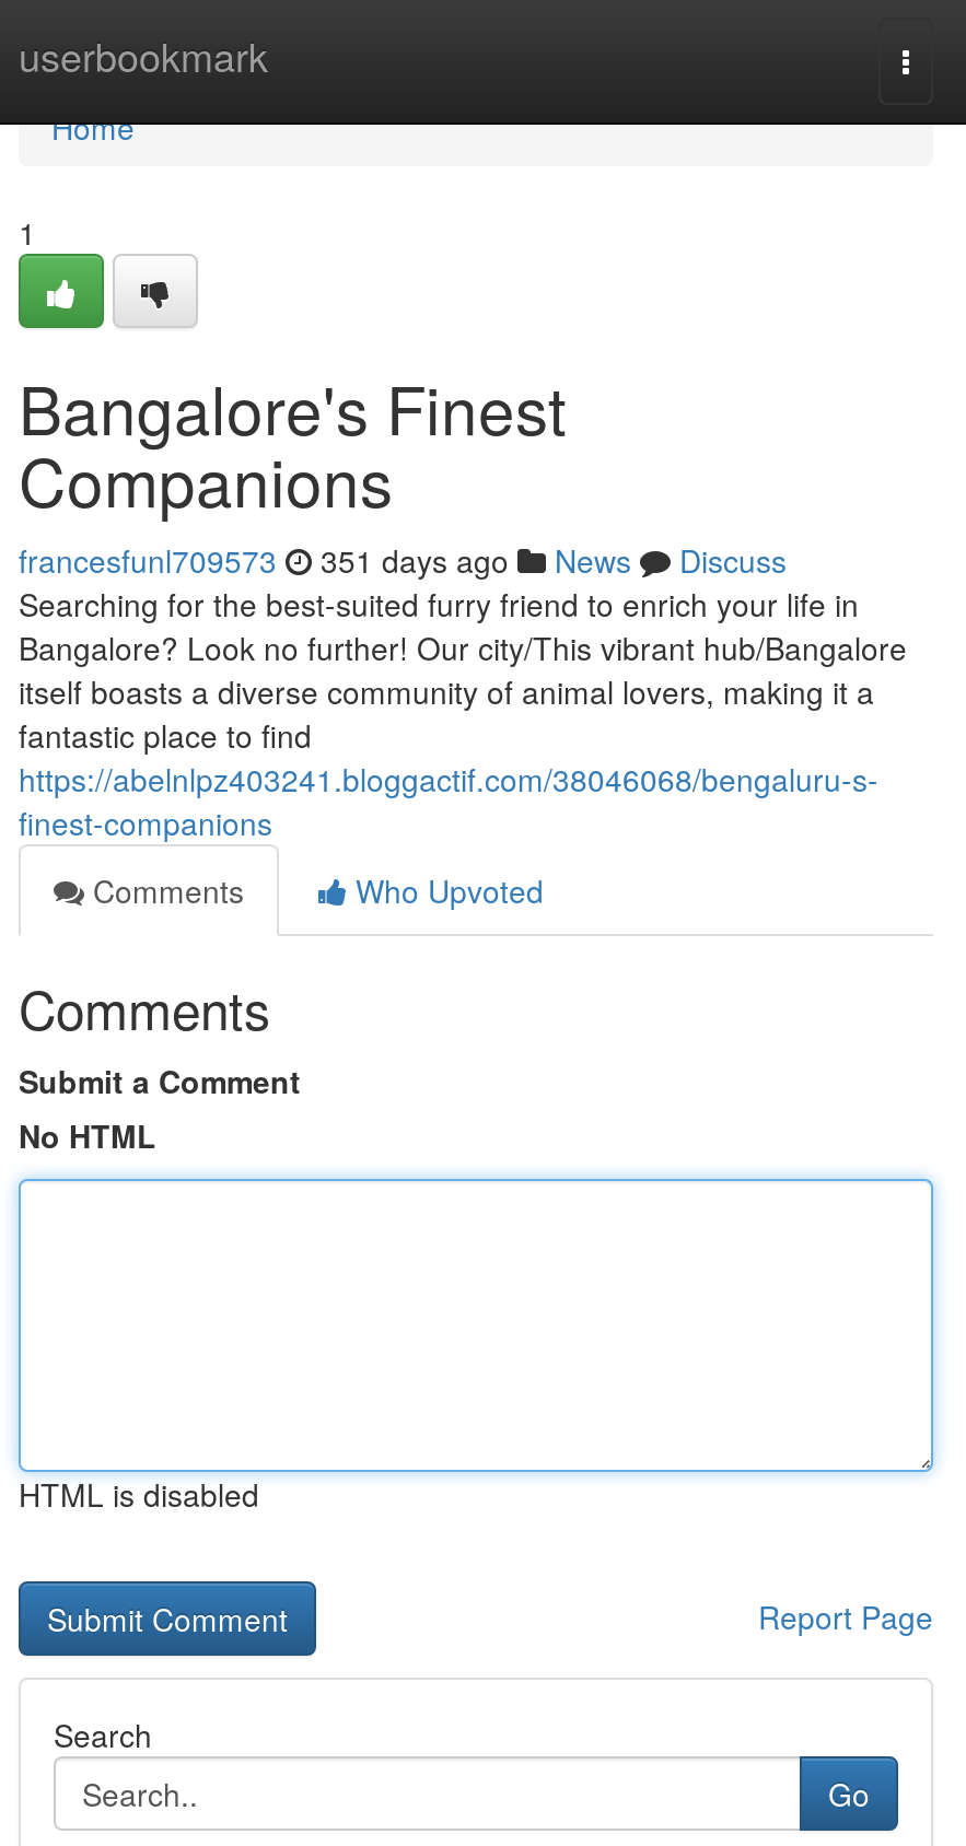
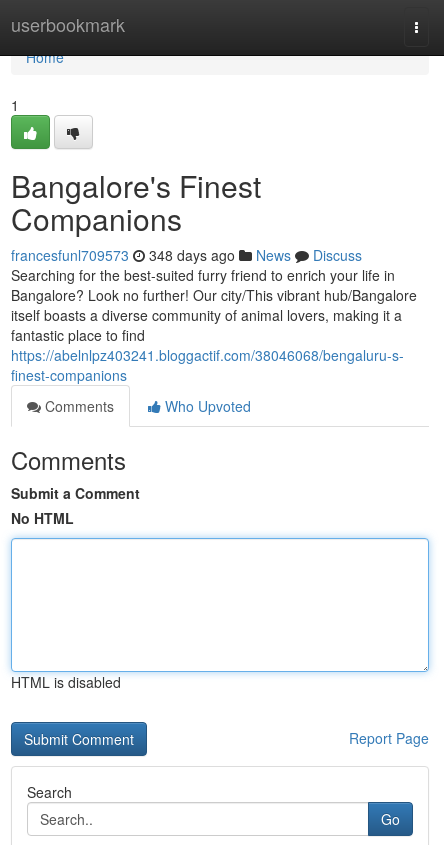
[19,538,787,582] francesfunl709573 351 days ago News Discuss -> [11,245,362,265] francesfunl709573 348 days ago News Discuss

